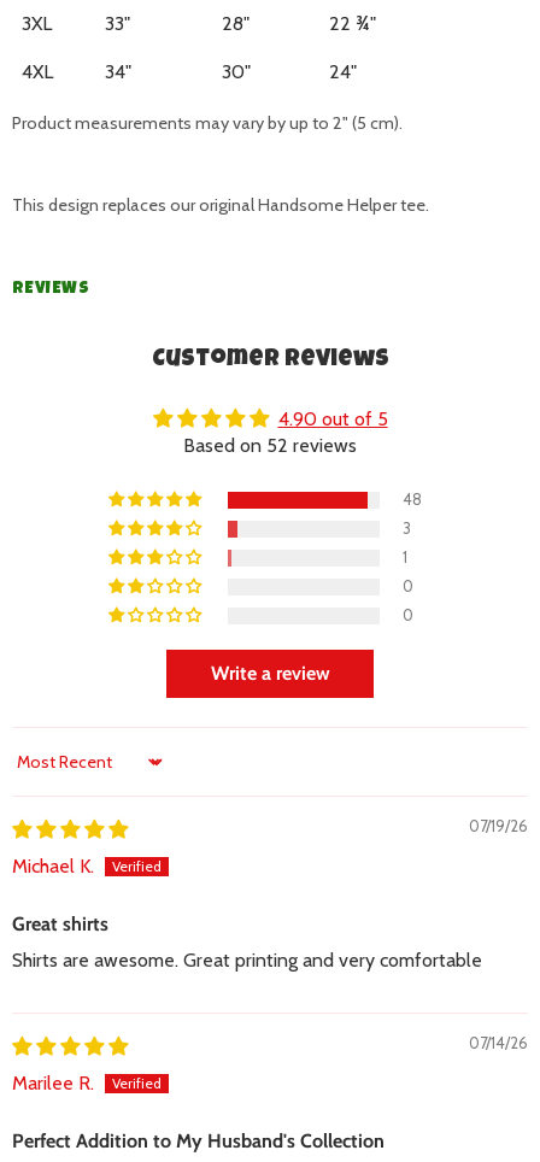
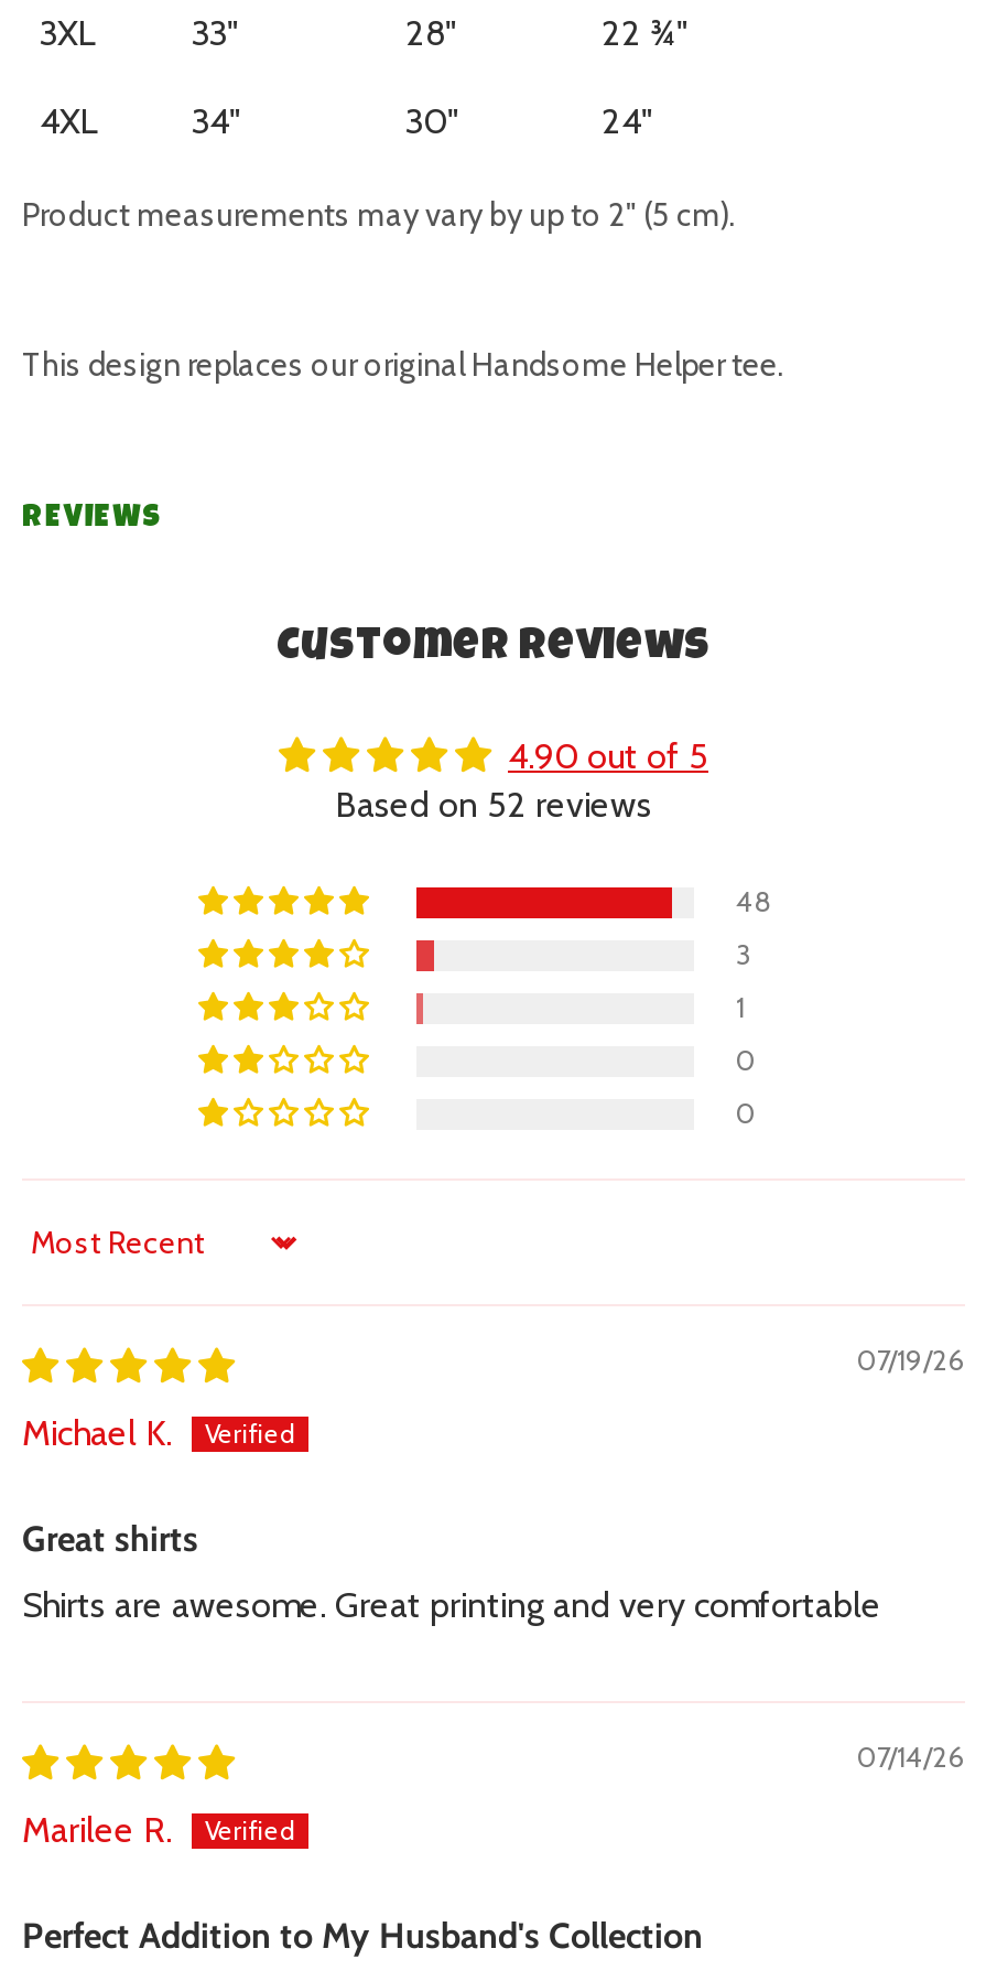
[210,662,330,685] Write a review -> none

